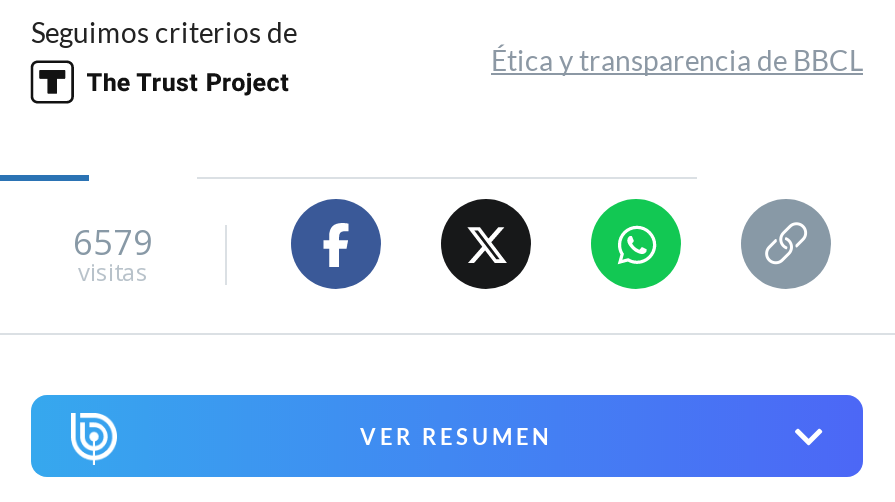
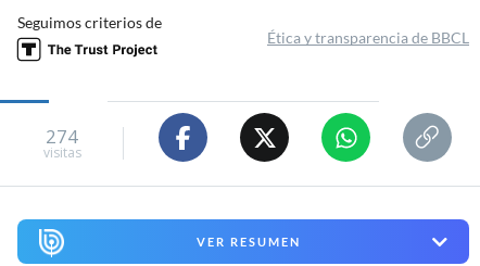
[73,219,153,265] 6579 -> [46,124,78,149] 274

